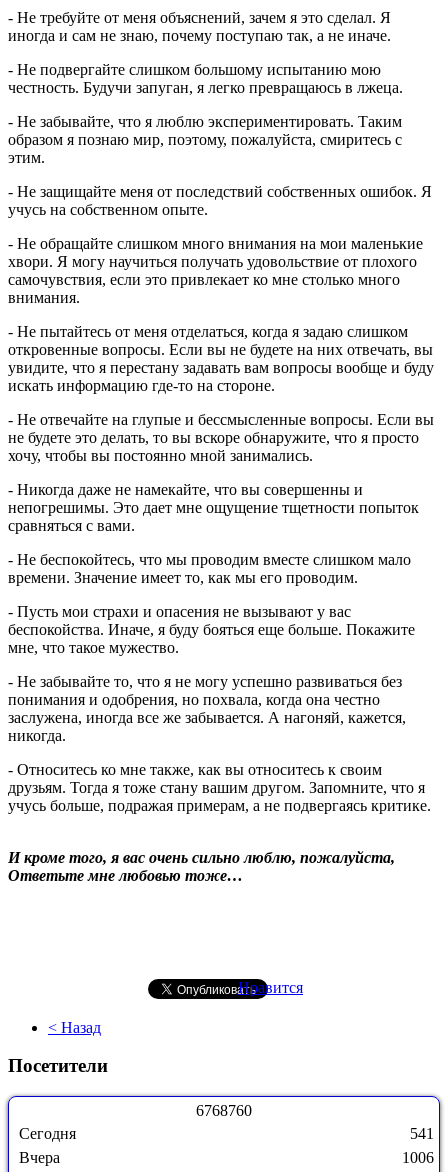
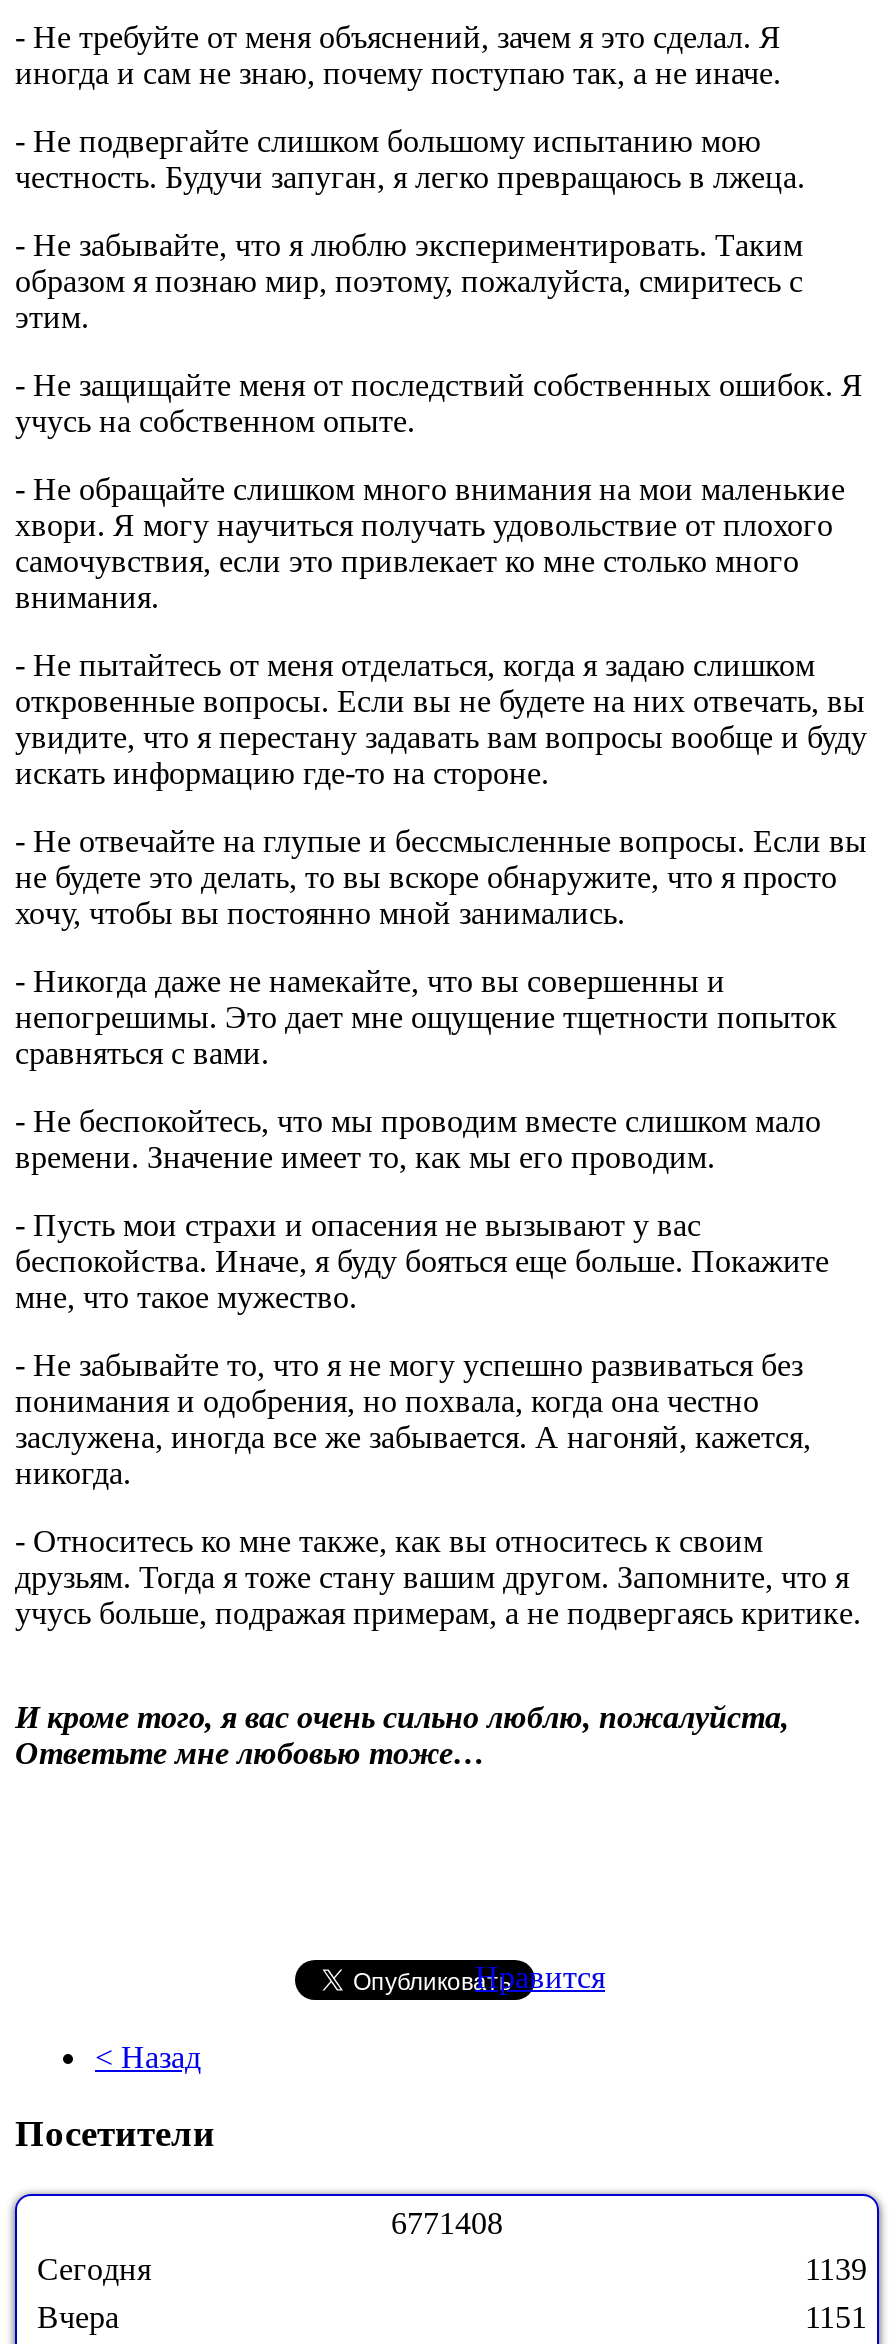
[196,1102,252,1119] 6768 760 -> [391,2206,503,2240] 6771 408
[410,1125,434,1142] 541 -> [805,2252,867,2286] 1139
[402,1149,434,1166] 1006 -> [805,2300,867,2334] 1151

